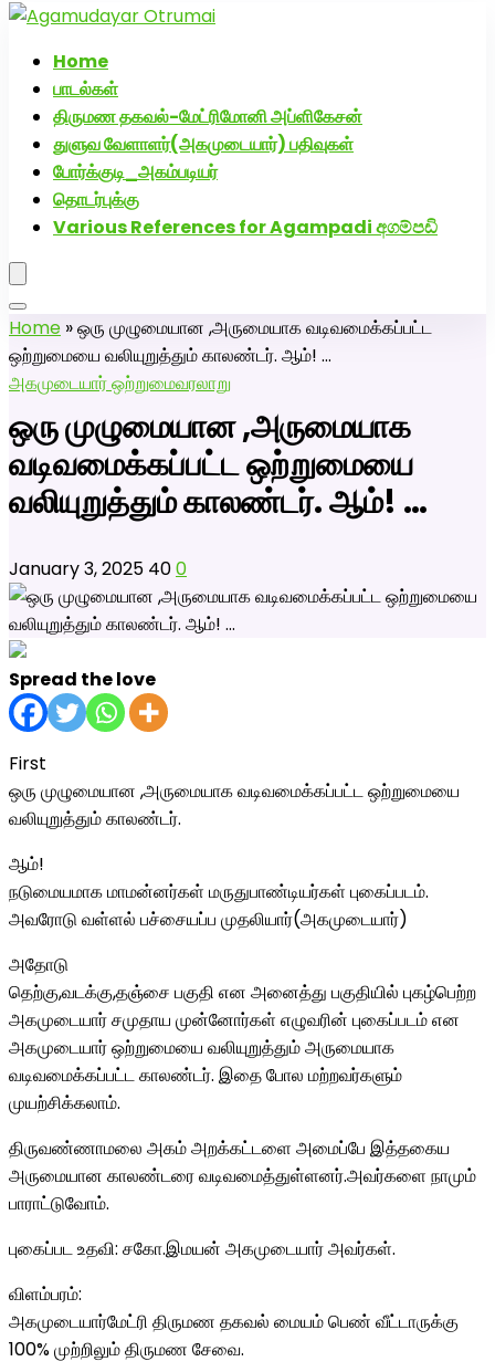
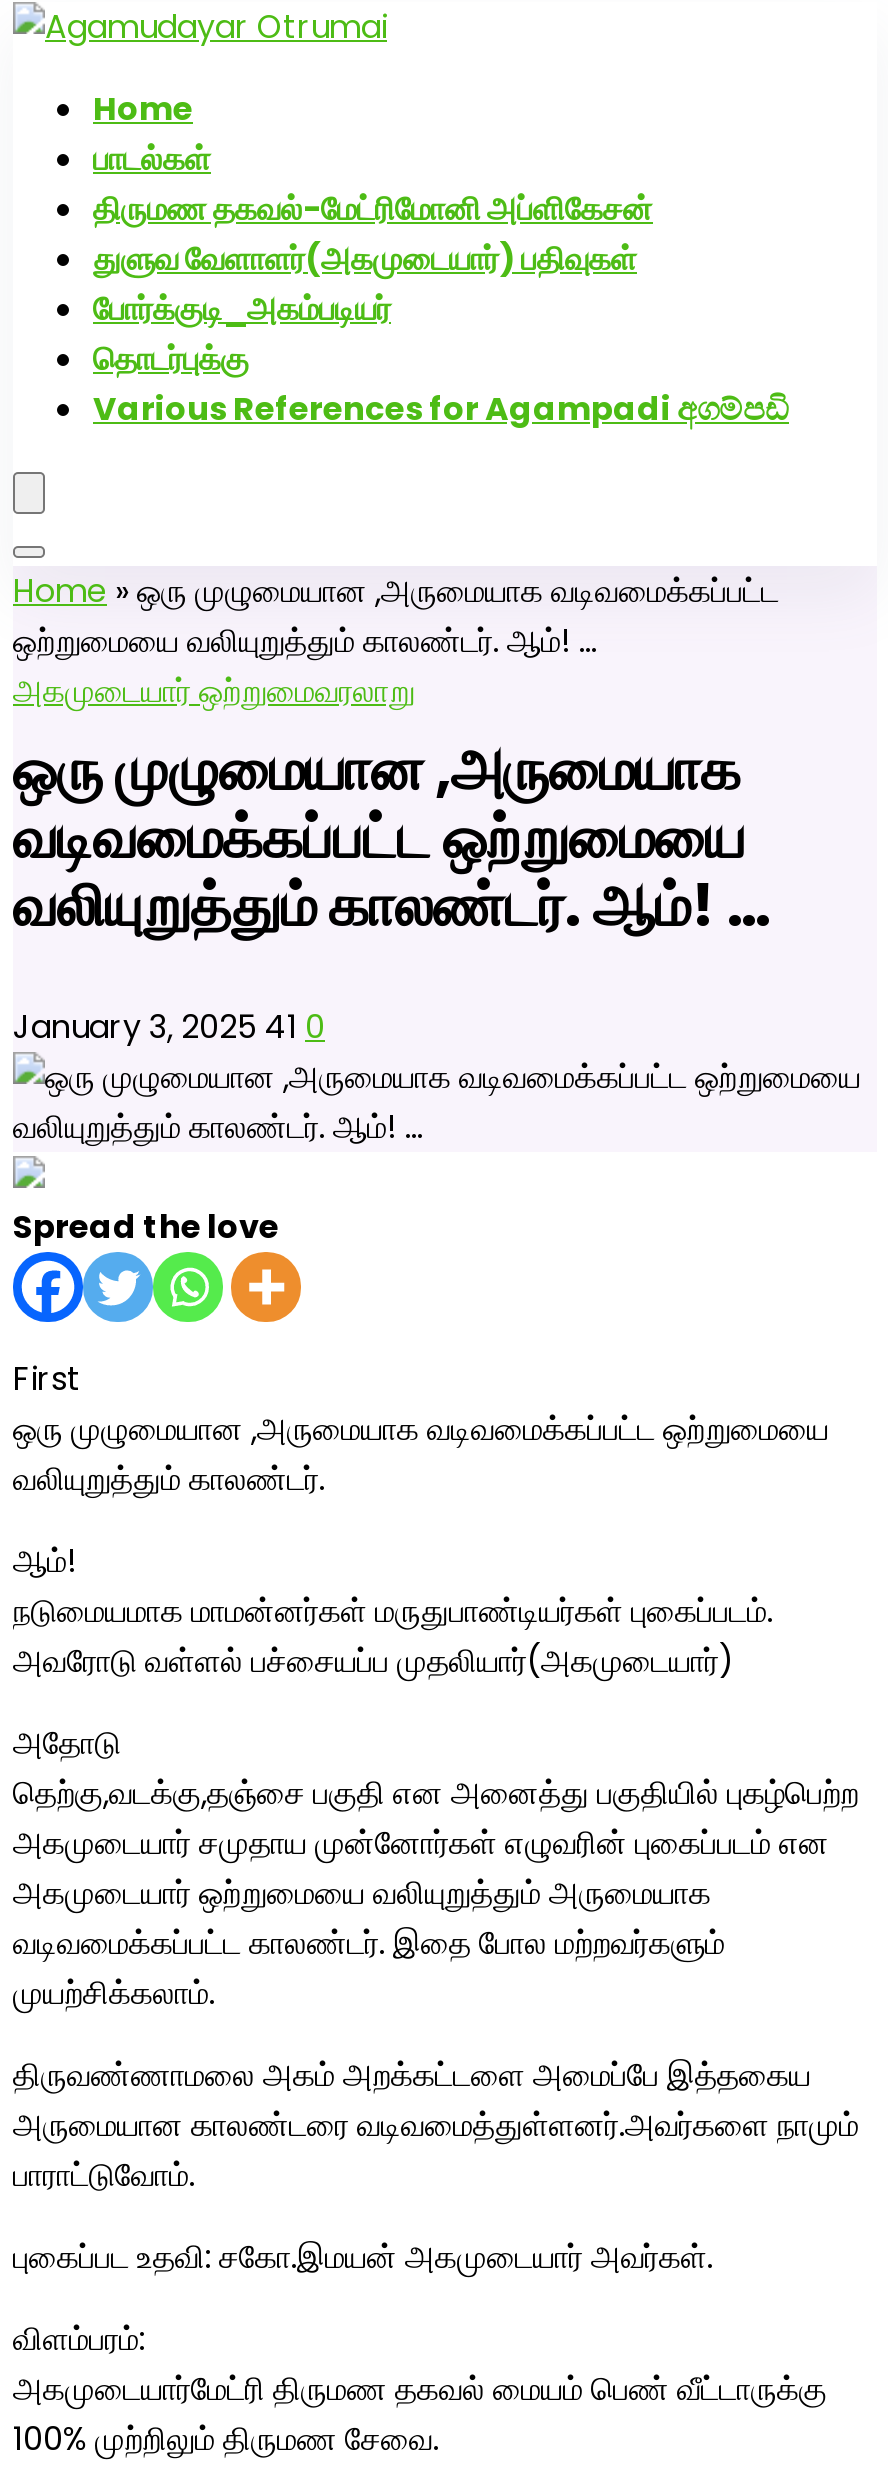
[9,556,187,582] January 3, 2025 40 0 -> [13,1004,325,1050] January 3, 2025 41 0

